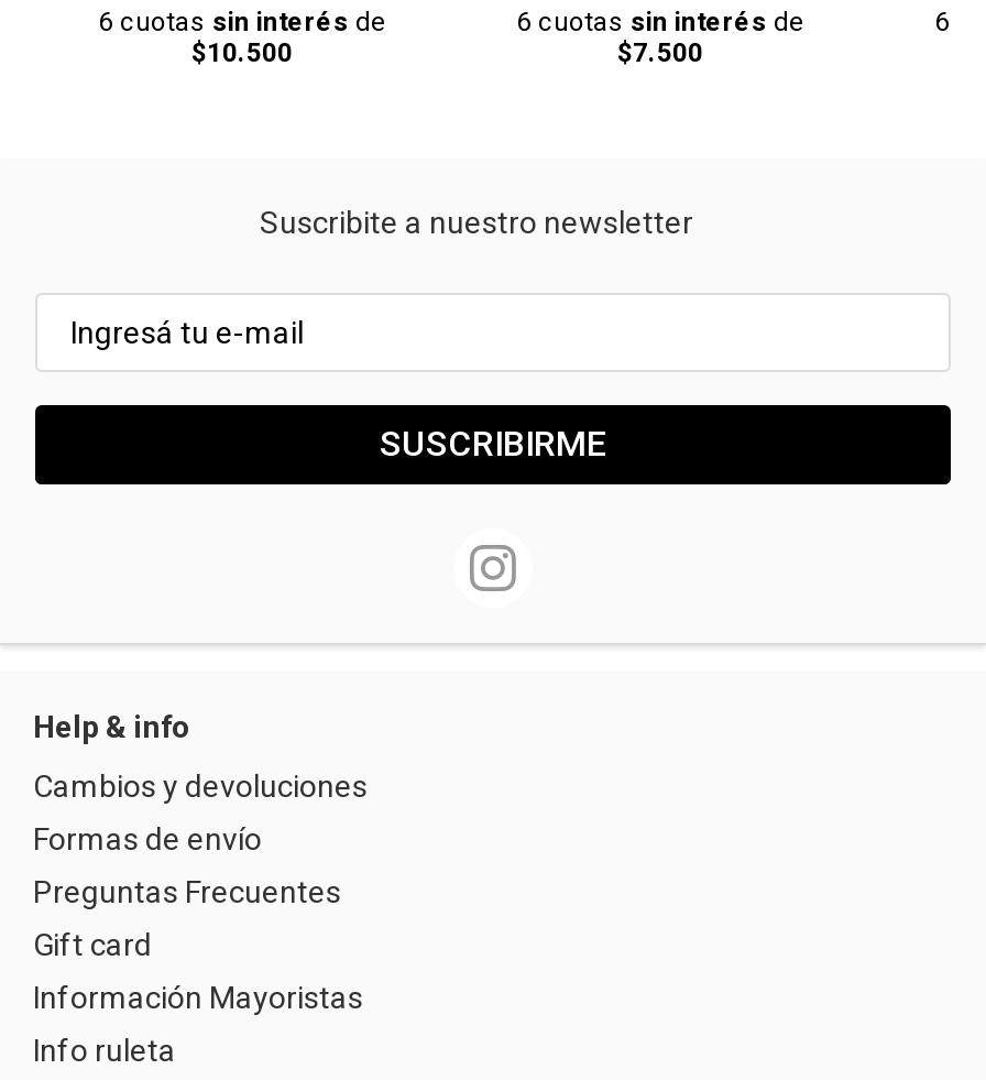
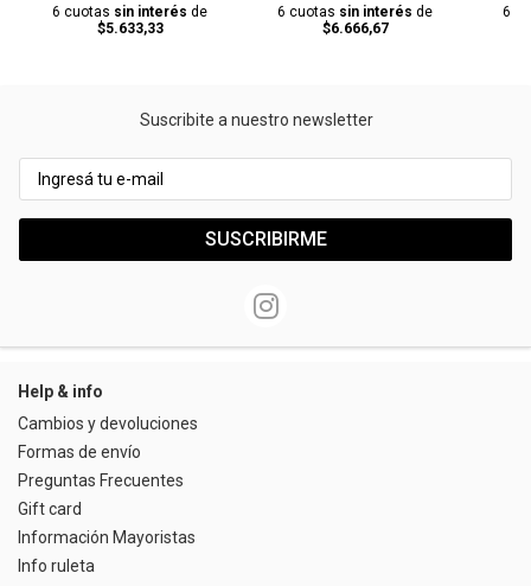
[191,39,293,69] $10.500 -> [97,21,164,37] $5.633,33
[617,39,703,69] $7.500 -> [322,20,389,37] $6.666,67

